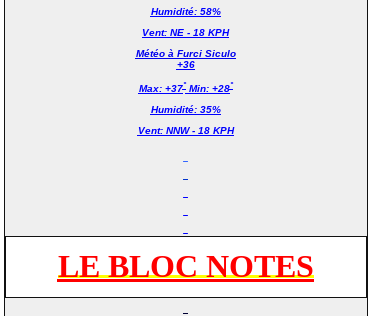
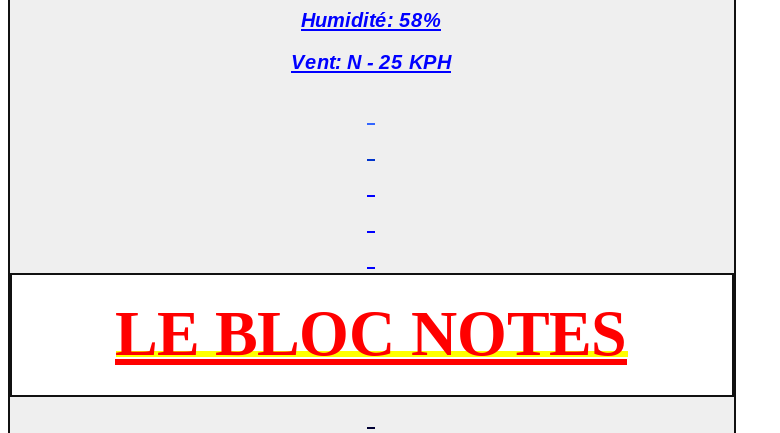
[135,27,235,136] Vent: NE - 18 KPH | Météo à Furci Siculo | +36 | Max: +37° Min: +28° | Humidité: 35% | Vent: NNW - 18 KPH -> [291,51,451,73] Vent: N - 25 KPH

